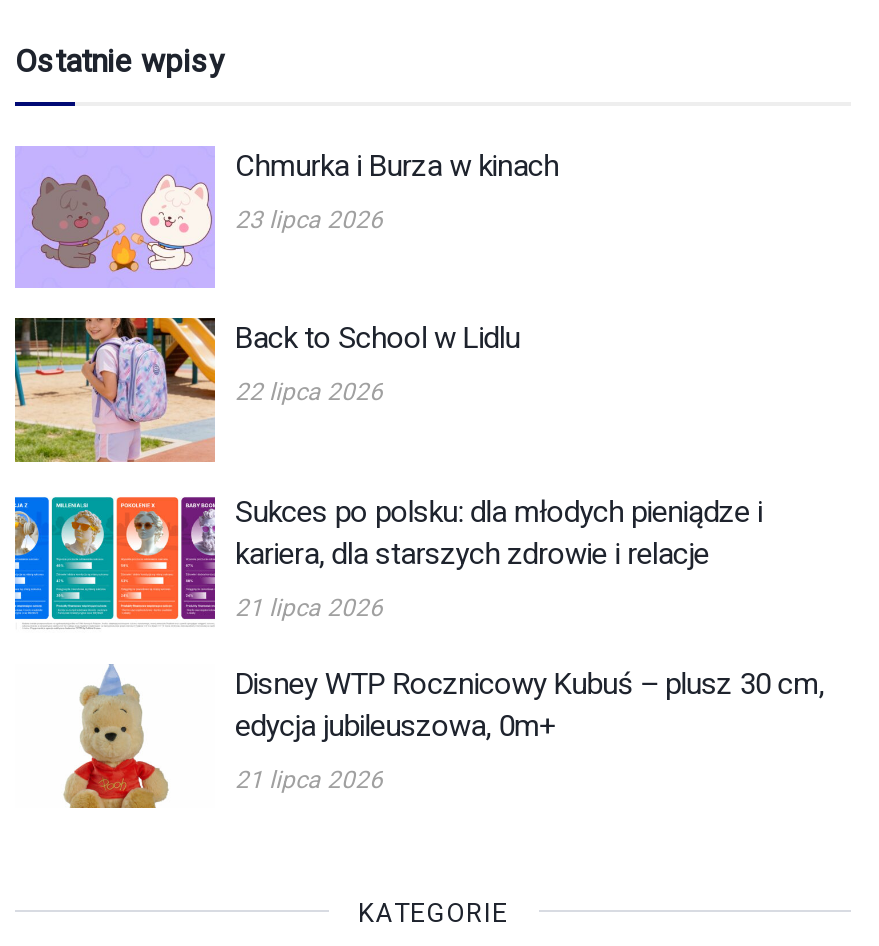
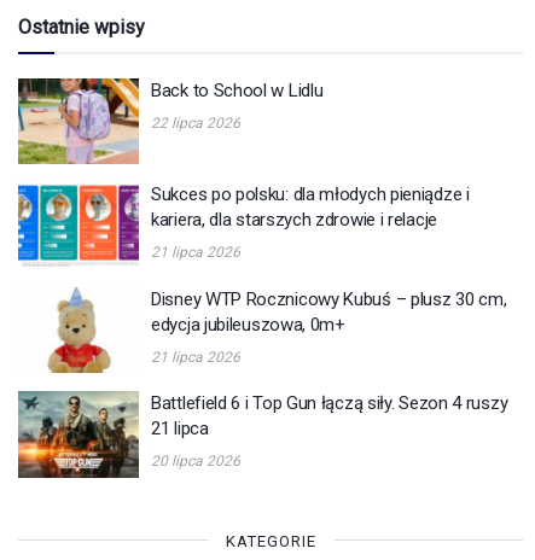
[15,146,559,288] [image] | Chmurka i Burza w kinach | 23 lipca 2026 -> none
moved [11,314,824,794] -> [16,76,506,365]: [image] | Back to School w Lidlu | 22 lipca 2026 | ... | edycja jubileuszowa, 0m+ | 21 lipca 2026
none -> [17,390,508,479] [image] | Battlefield 6 i Top Gun łączą siły. Sezon 4 ruszy | 21 lipca | 20 lipca 2026

